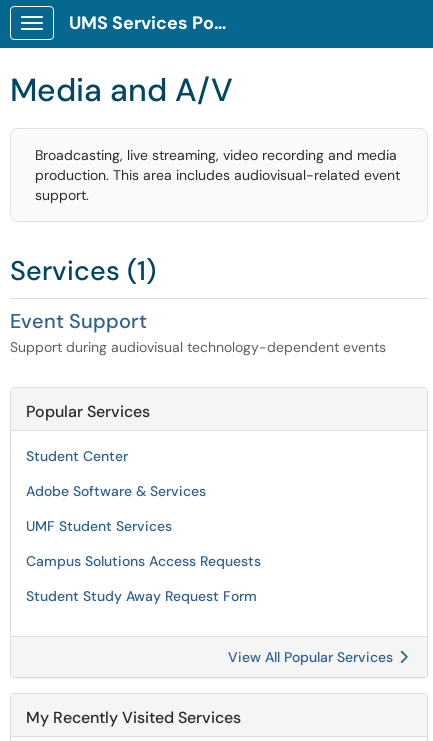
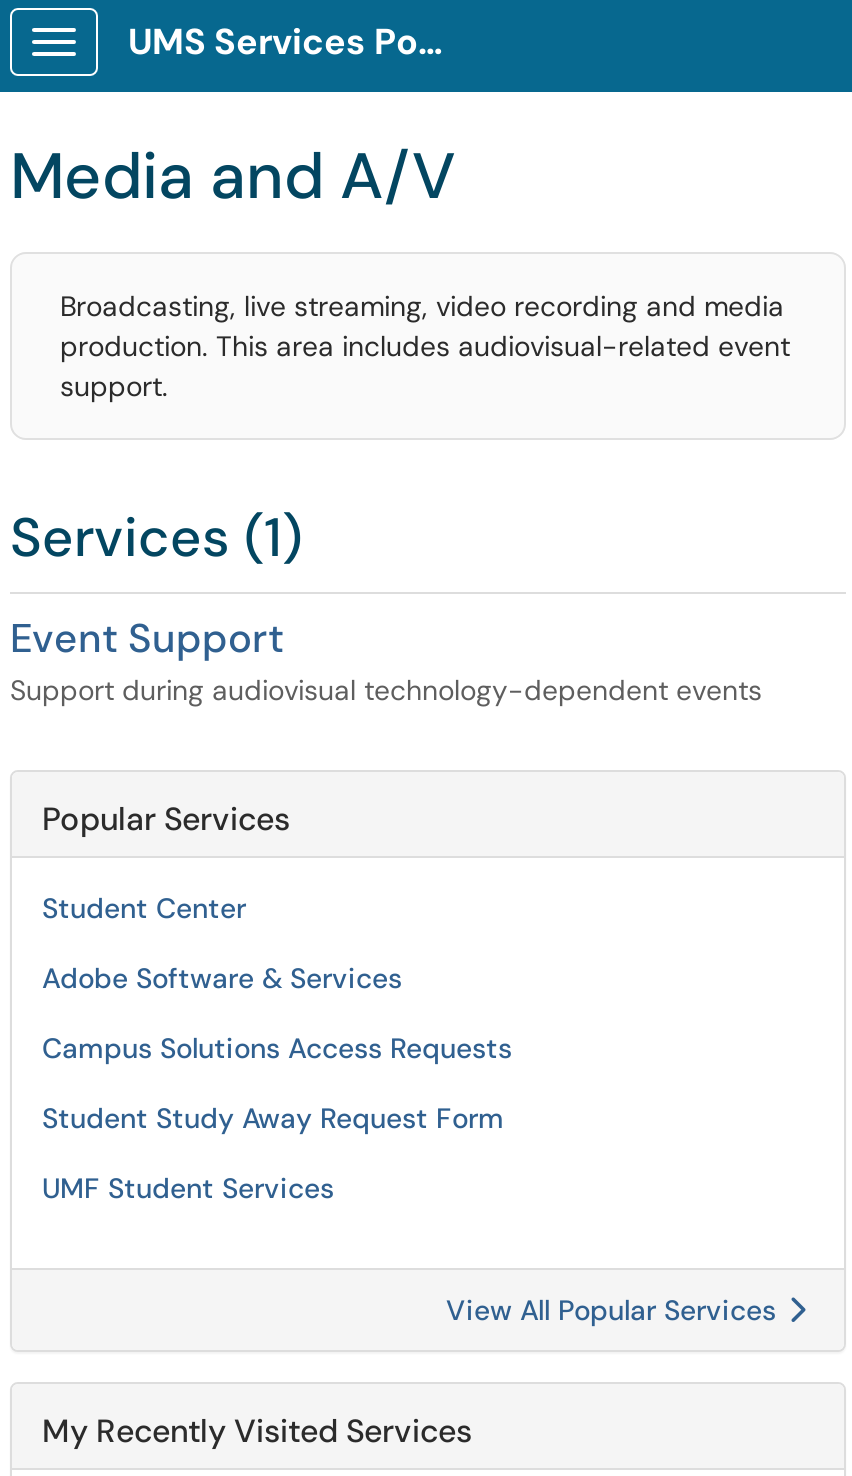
moved [26,517,172,535] -> [42,1170,334,1206]: UMF Student Services
moved [26,552,261,605] -> [42,1030,512,1136]: Campus Solutions Access Requests | Student Study Away Request Form

